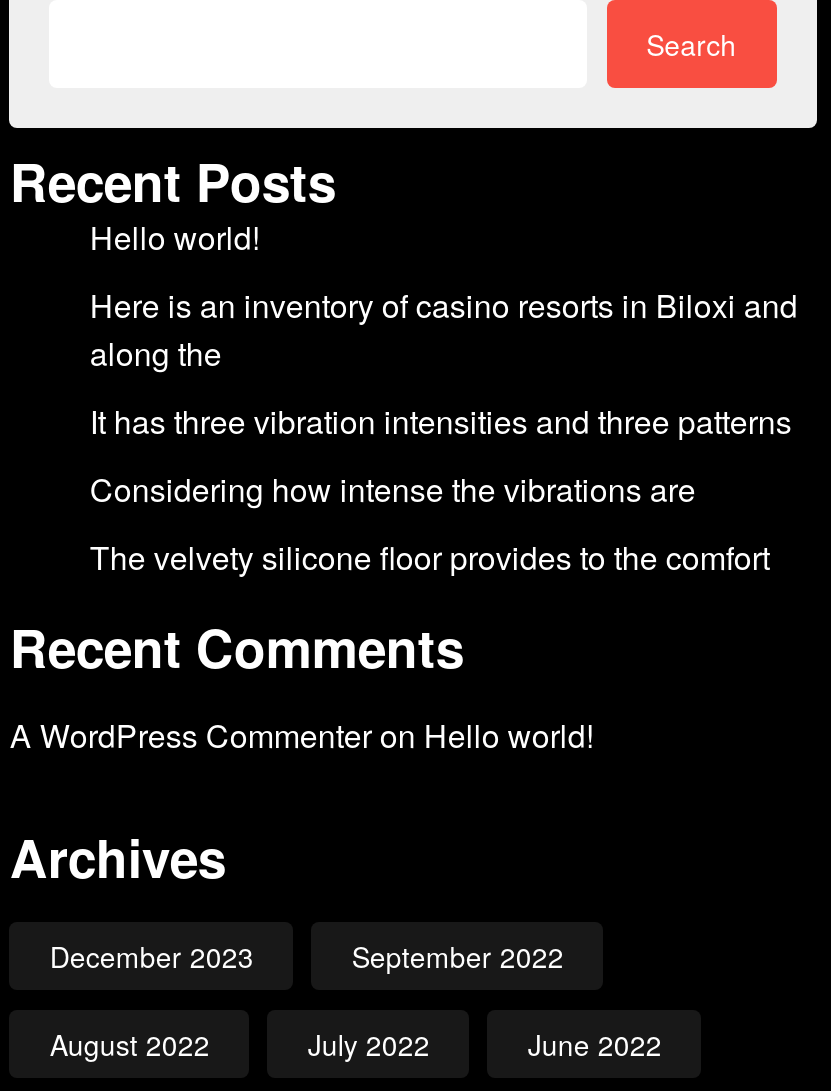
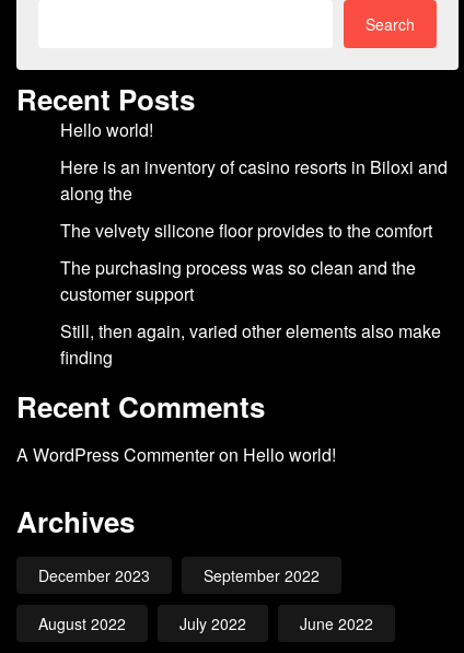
[90,398,792,512] It has three vibration intensities and three patterns | Considering how intense the vibrations are -> none
moved [90,534,770,580] -> [61,218,433,243]: The velvety silicone floor provides to the comfort
none -> [61,255,441,370] The purchasing process was so clean and the | customer support | Still, then again, varied other elements also make | finding

